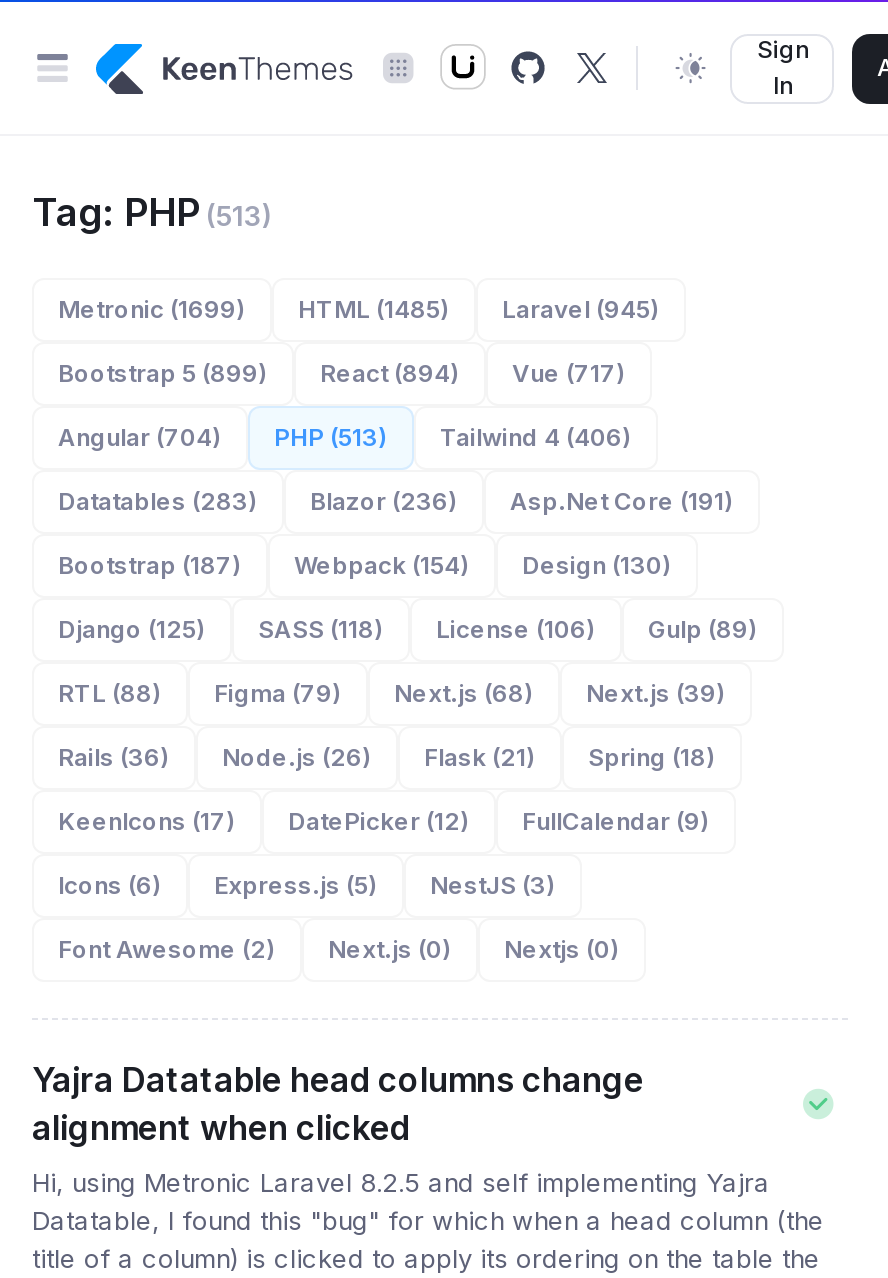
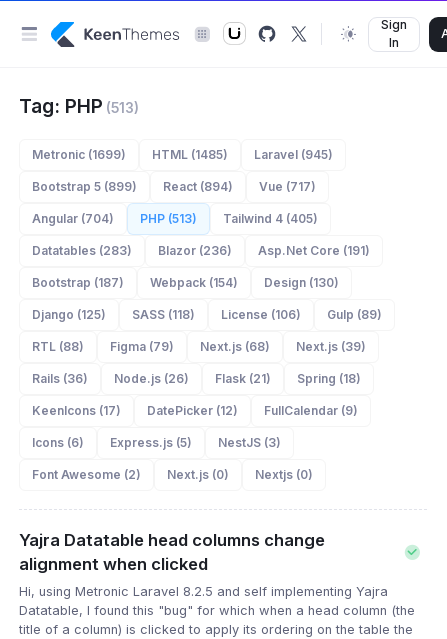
[58,422,632,452] Angular (704) PHP (513) Tailwind 4 (406) -> [32,211,318,226] Angular (704) PHP (513) Tailwind 4 (405)

